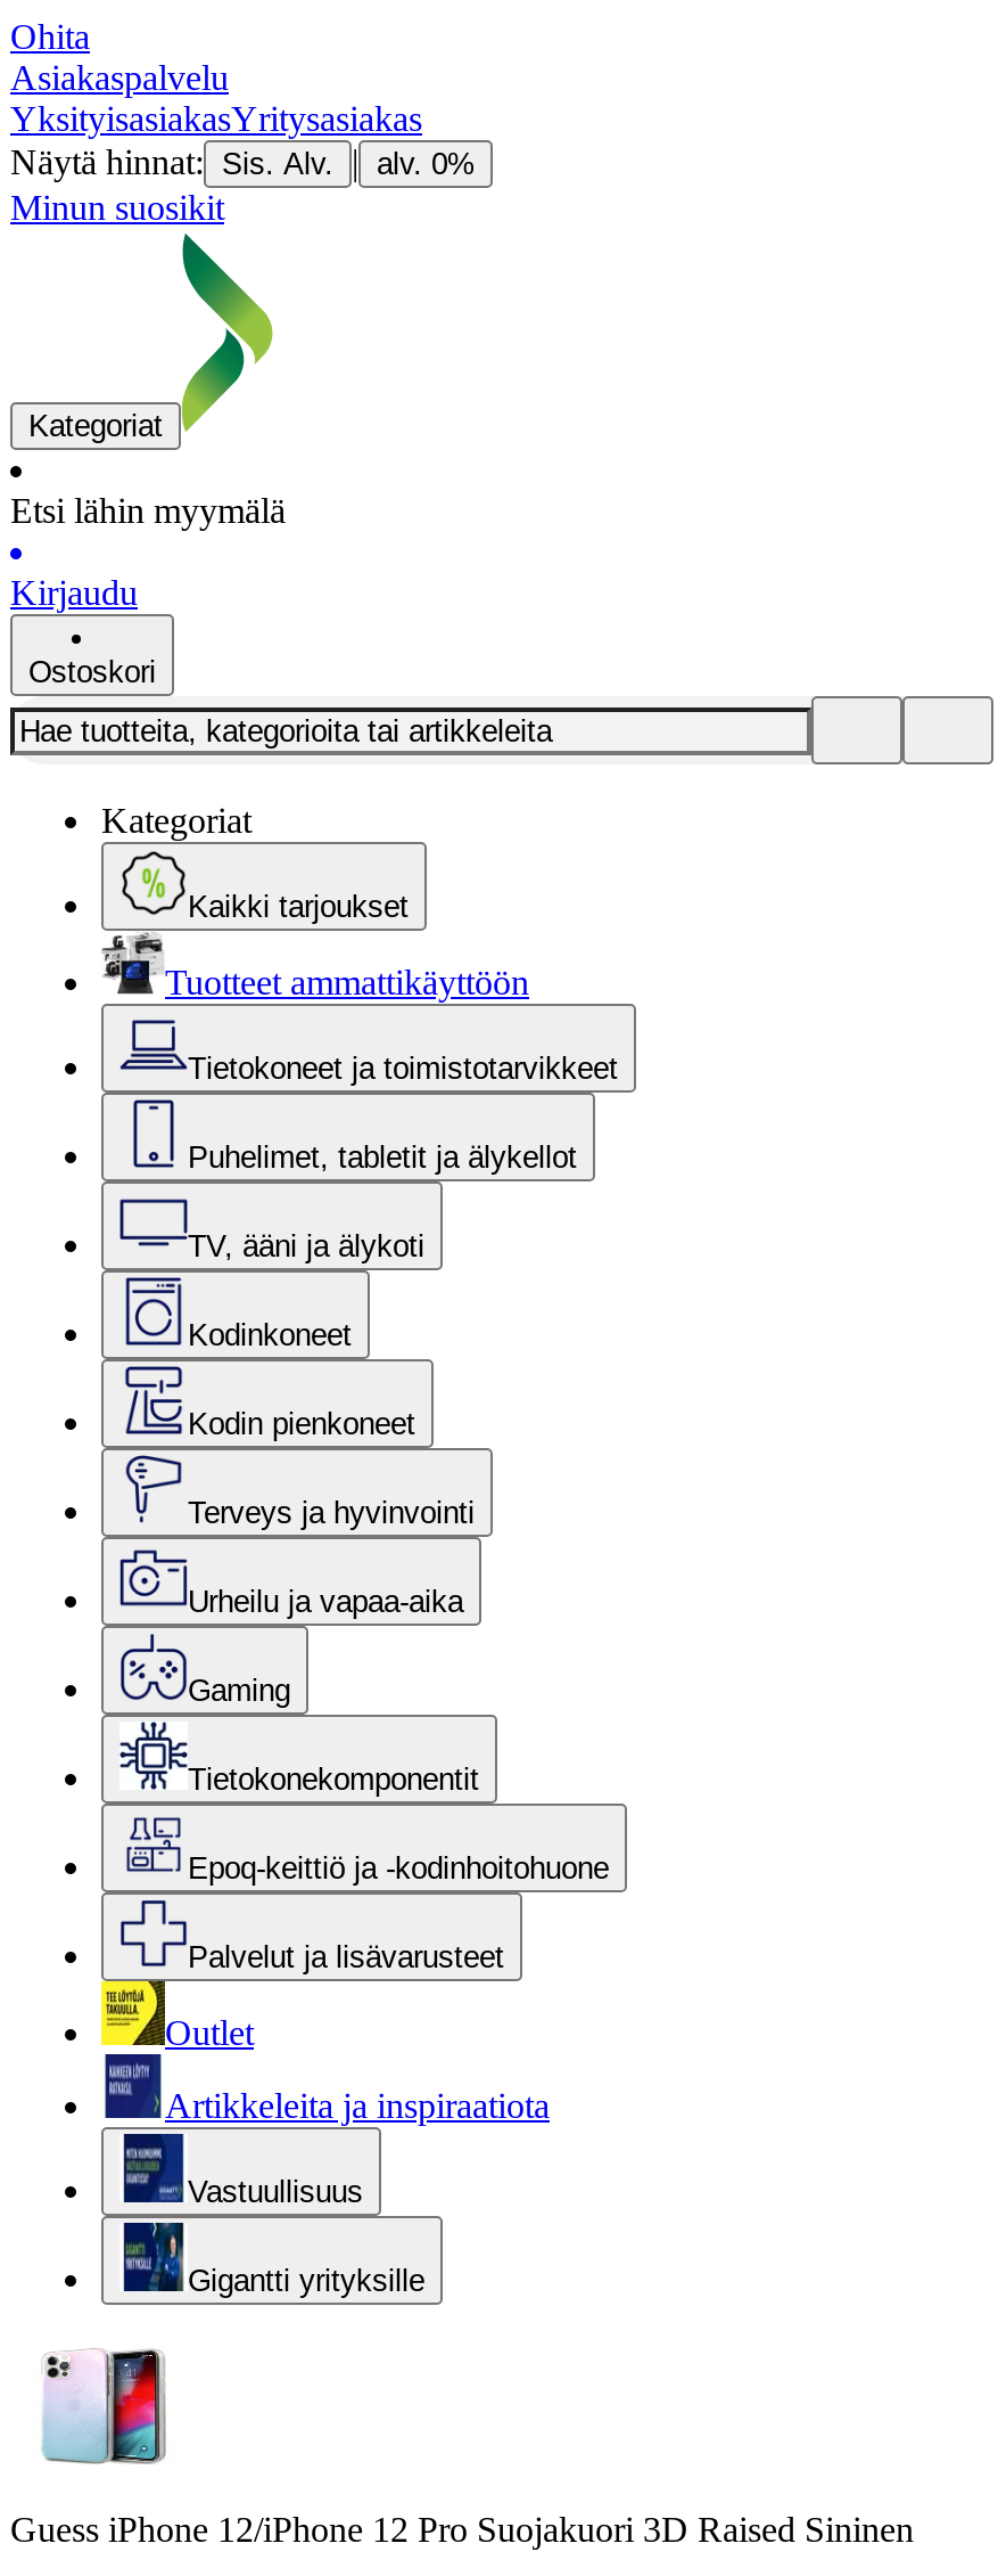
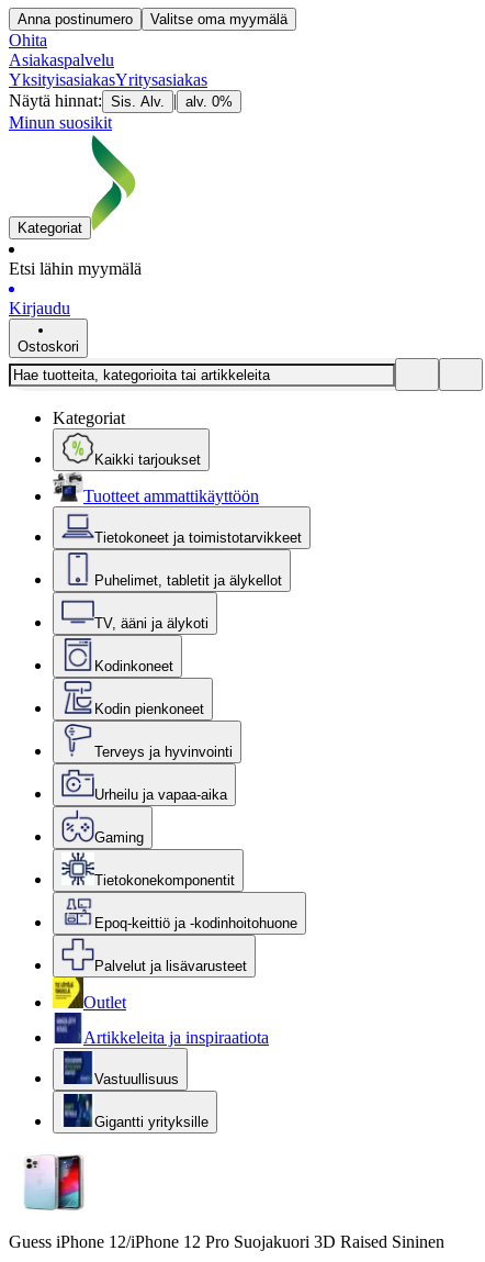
none -> [18,11,287,27] Anna postinumero | Valitse oma myymälä

